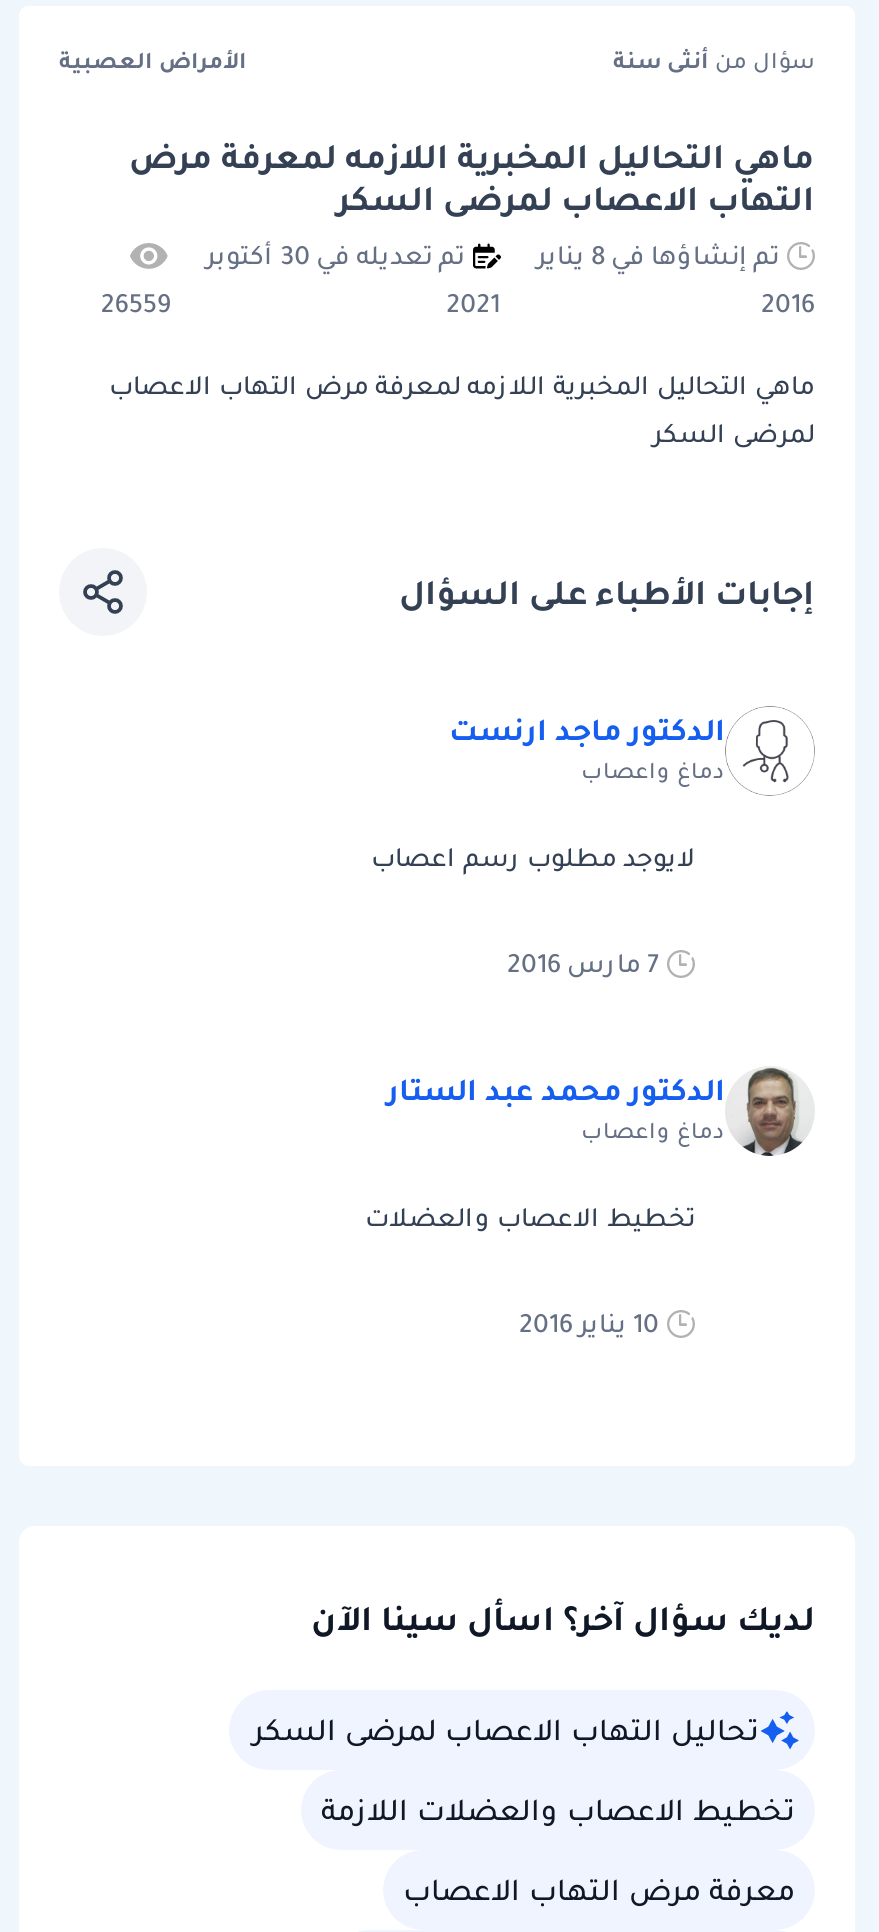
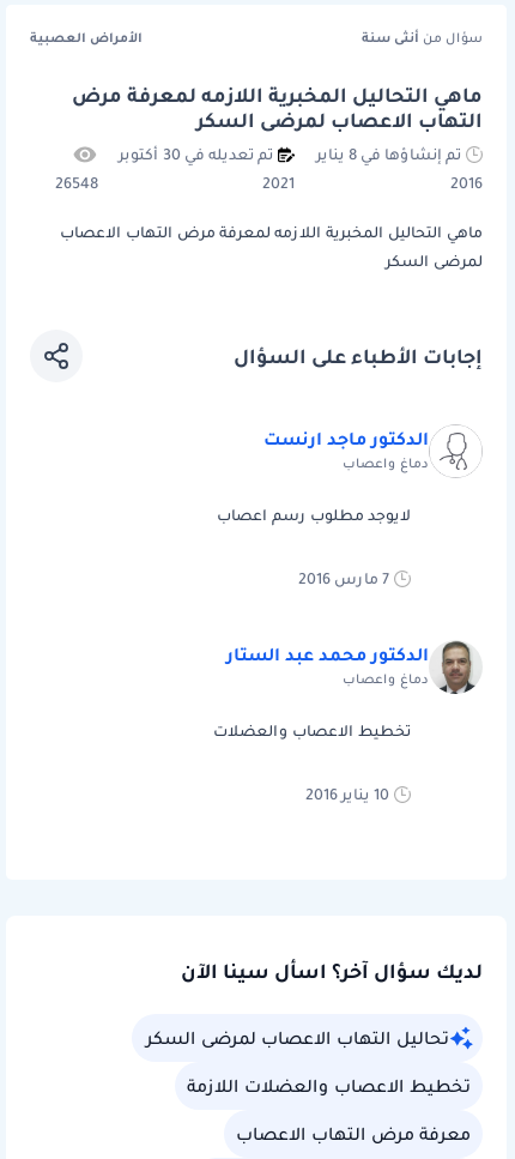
[101,284,171,322] 26559 -> [55,171,98,194] 26548

